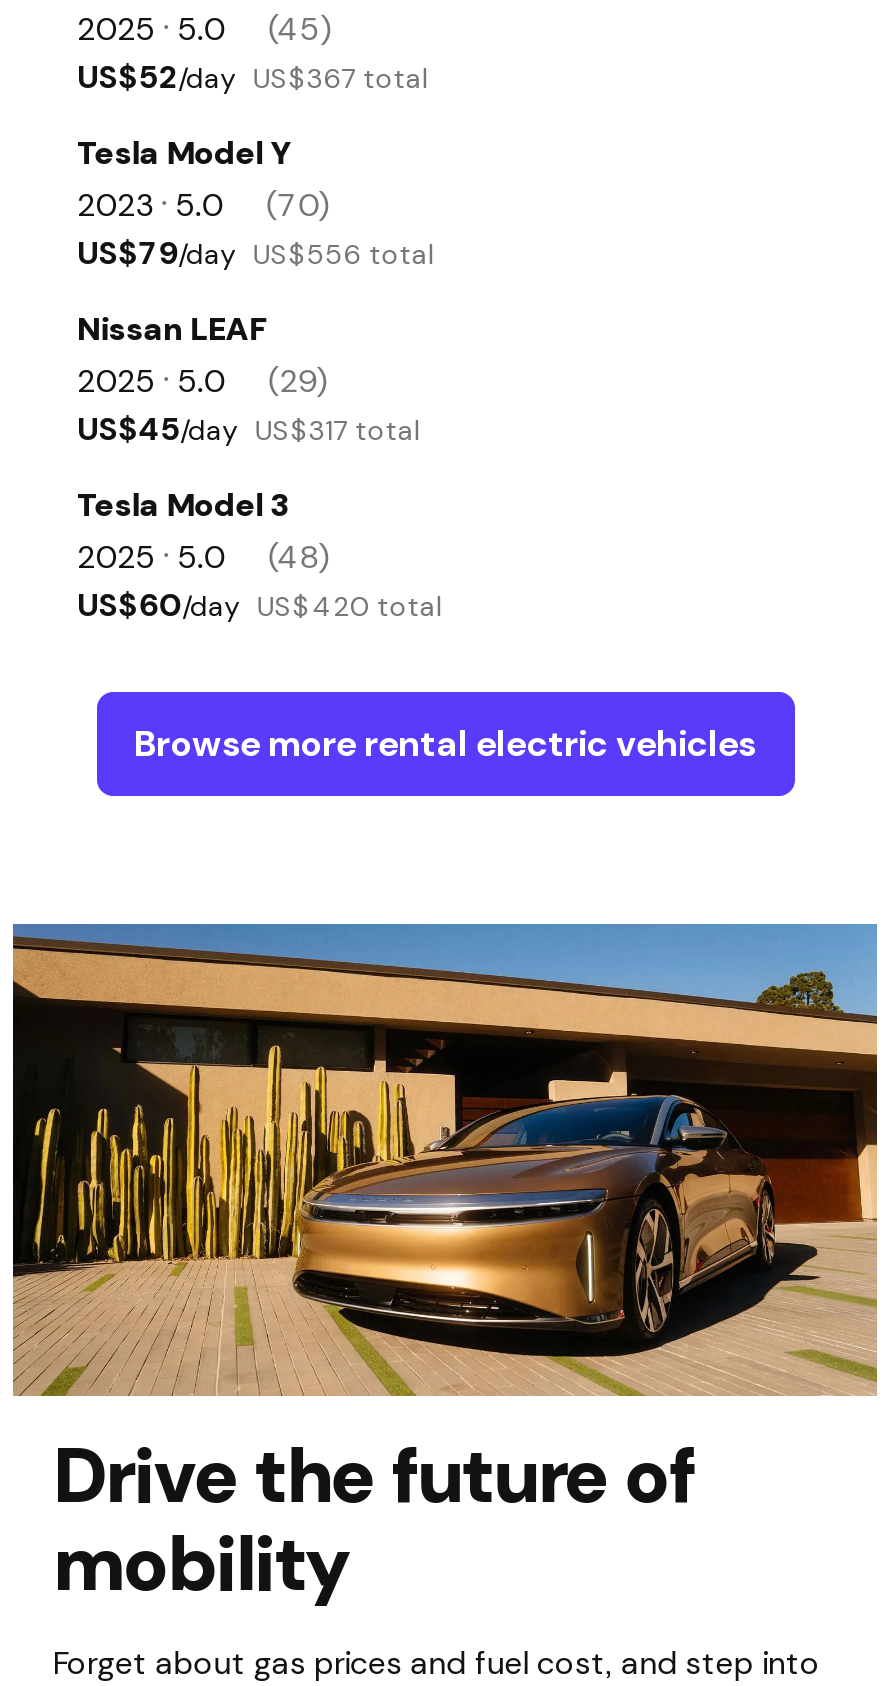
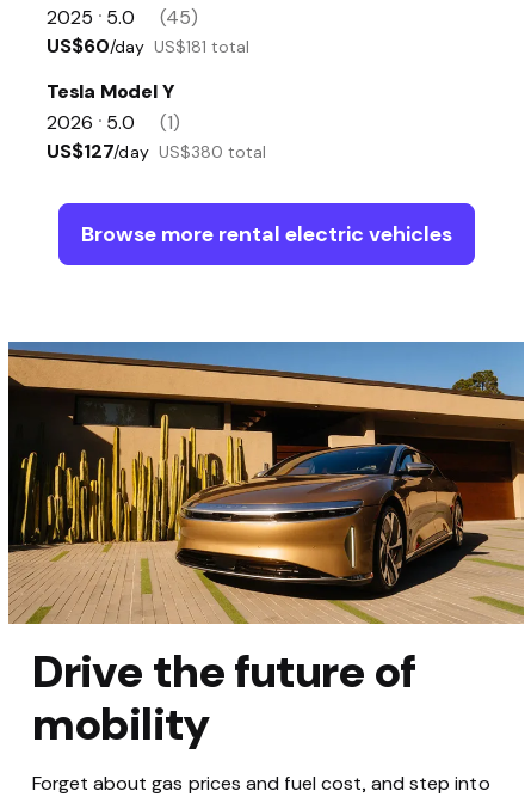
[77,58,428,94] US$52/day US$367 total -> [47,35,250,56] US$60/day US$181 total
[77,186,442,622] 2023 • 5.0 | (70) | US$79/day US$556 total | Nissan LEAF | 2025 • 5.0 | (29) | US$45/day US$317 total | Tesla Model 3 | 2025 • 5.0 | (48) | US$60/day US$420 total -> [47,111,267,161] 2026 • 5.0 | (1) | US$127/day US$380 total

